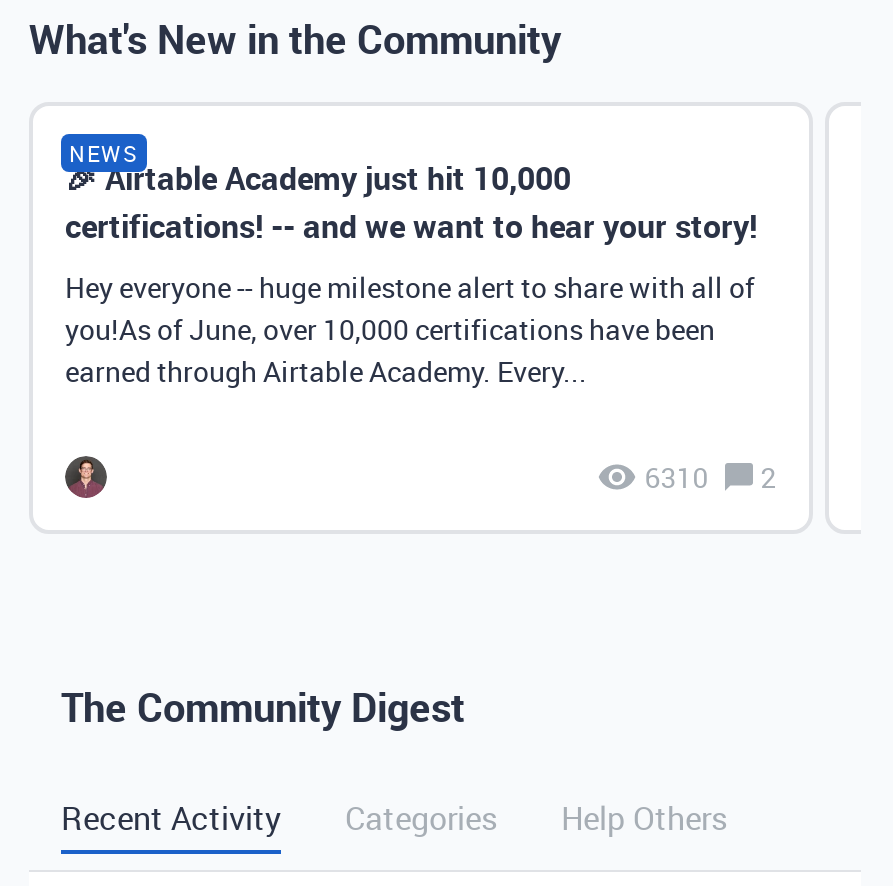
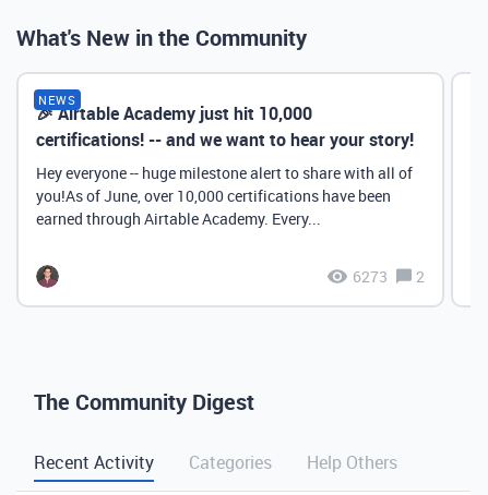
[645,458,777,496] 6310 2 -> [352,266,424,287] 6273 2

